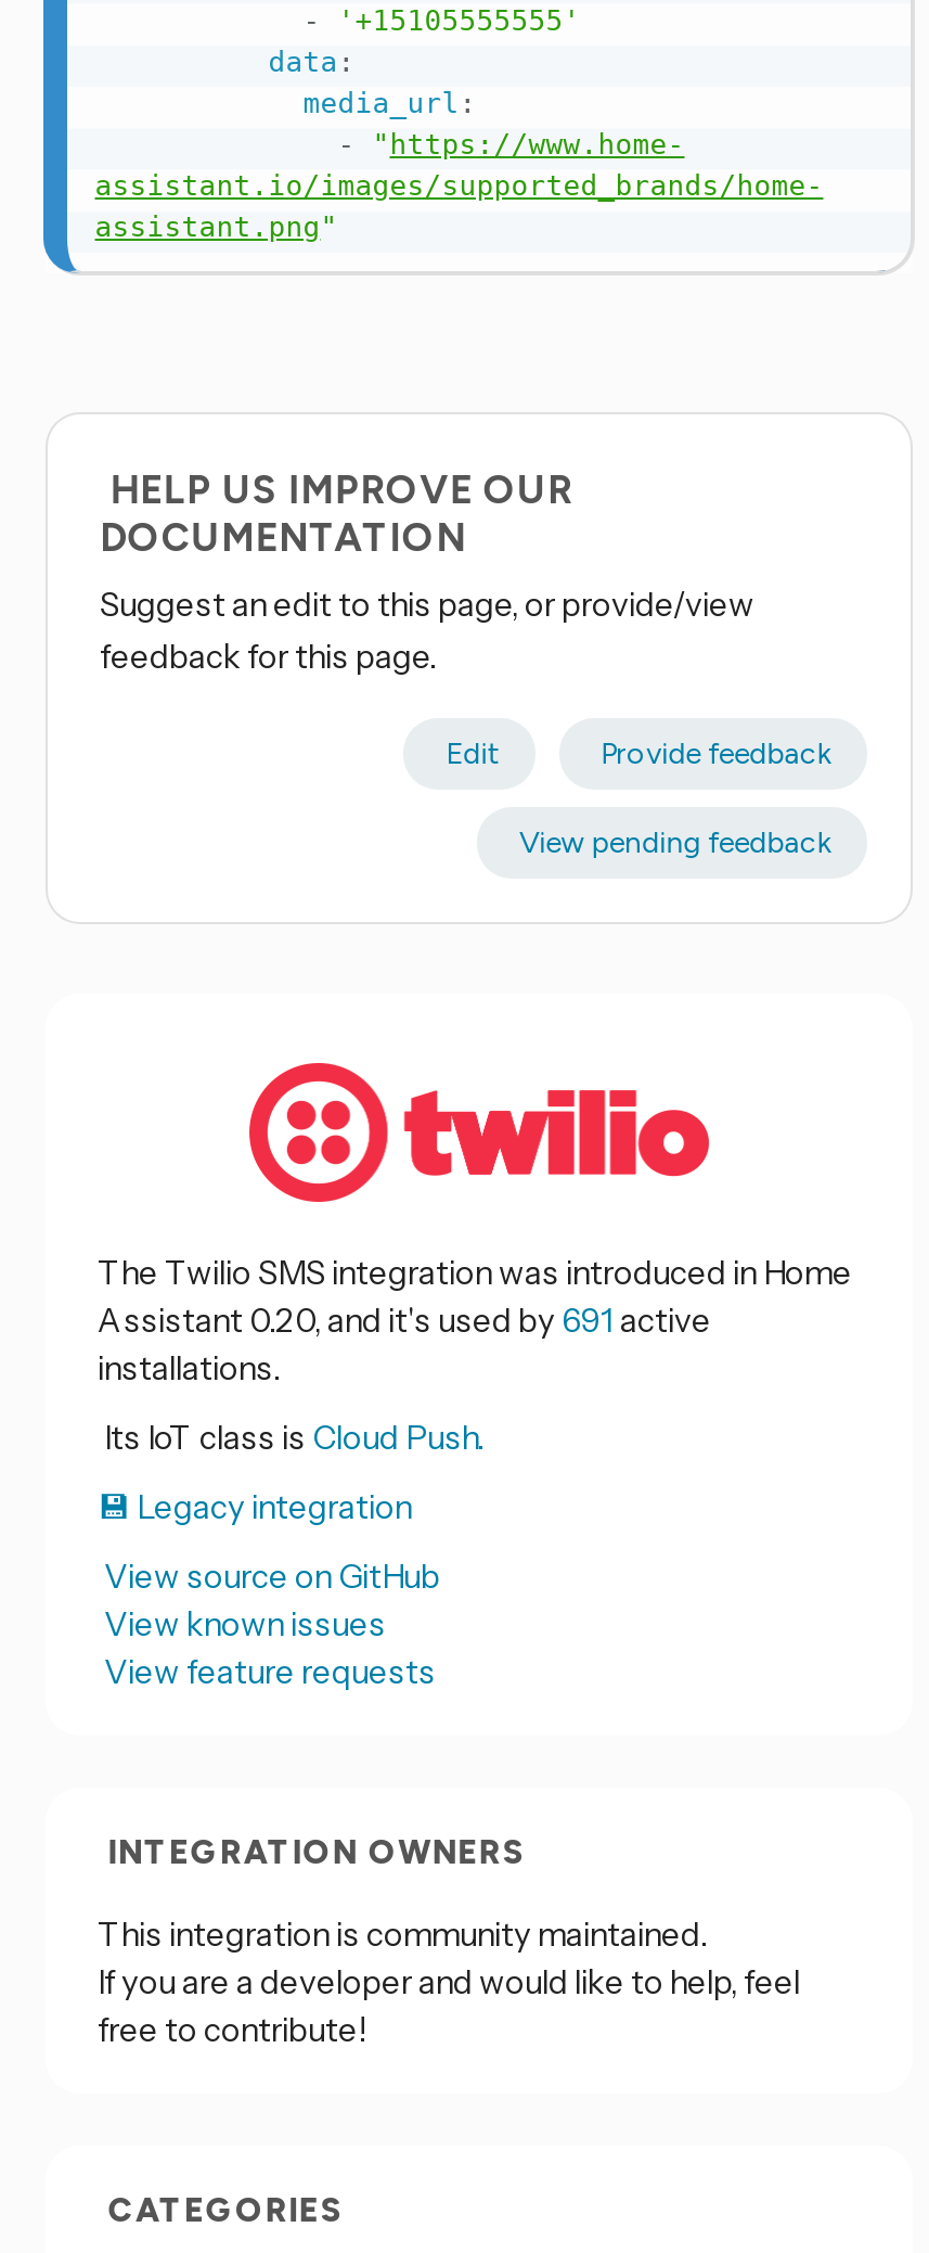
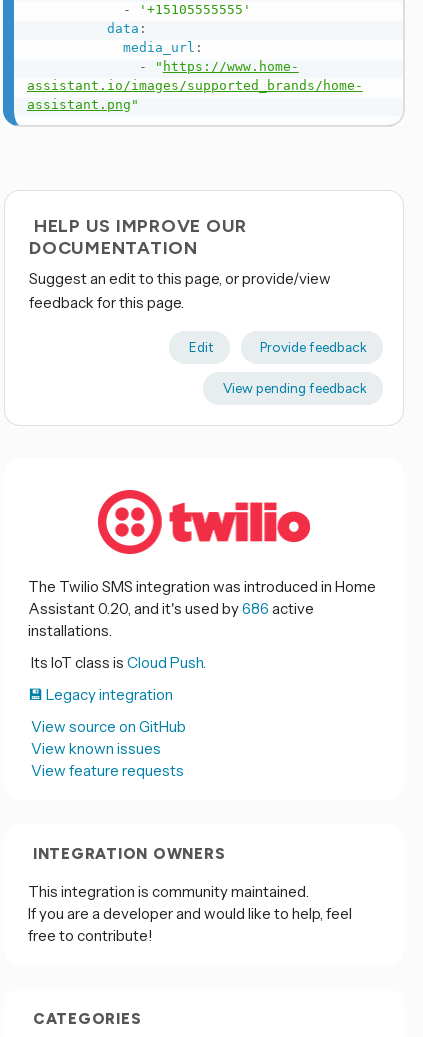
[98,1299,711,1340] Assistant 0.20, and it's used by 691 active -> [28,599,314,618] Assistant 0.20, and it's used by 686 active

